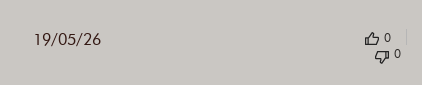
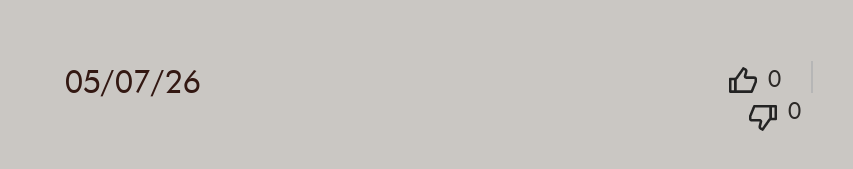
[33,27,101,48] 19/05/26 -> [65,59,201,101] 05/07/26

